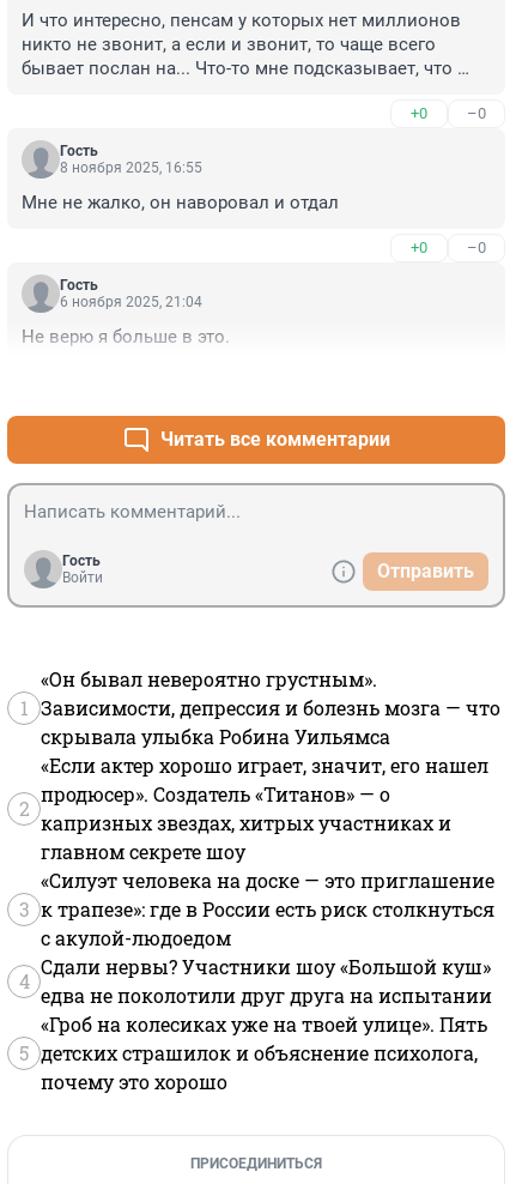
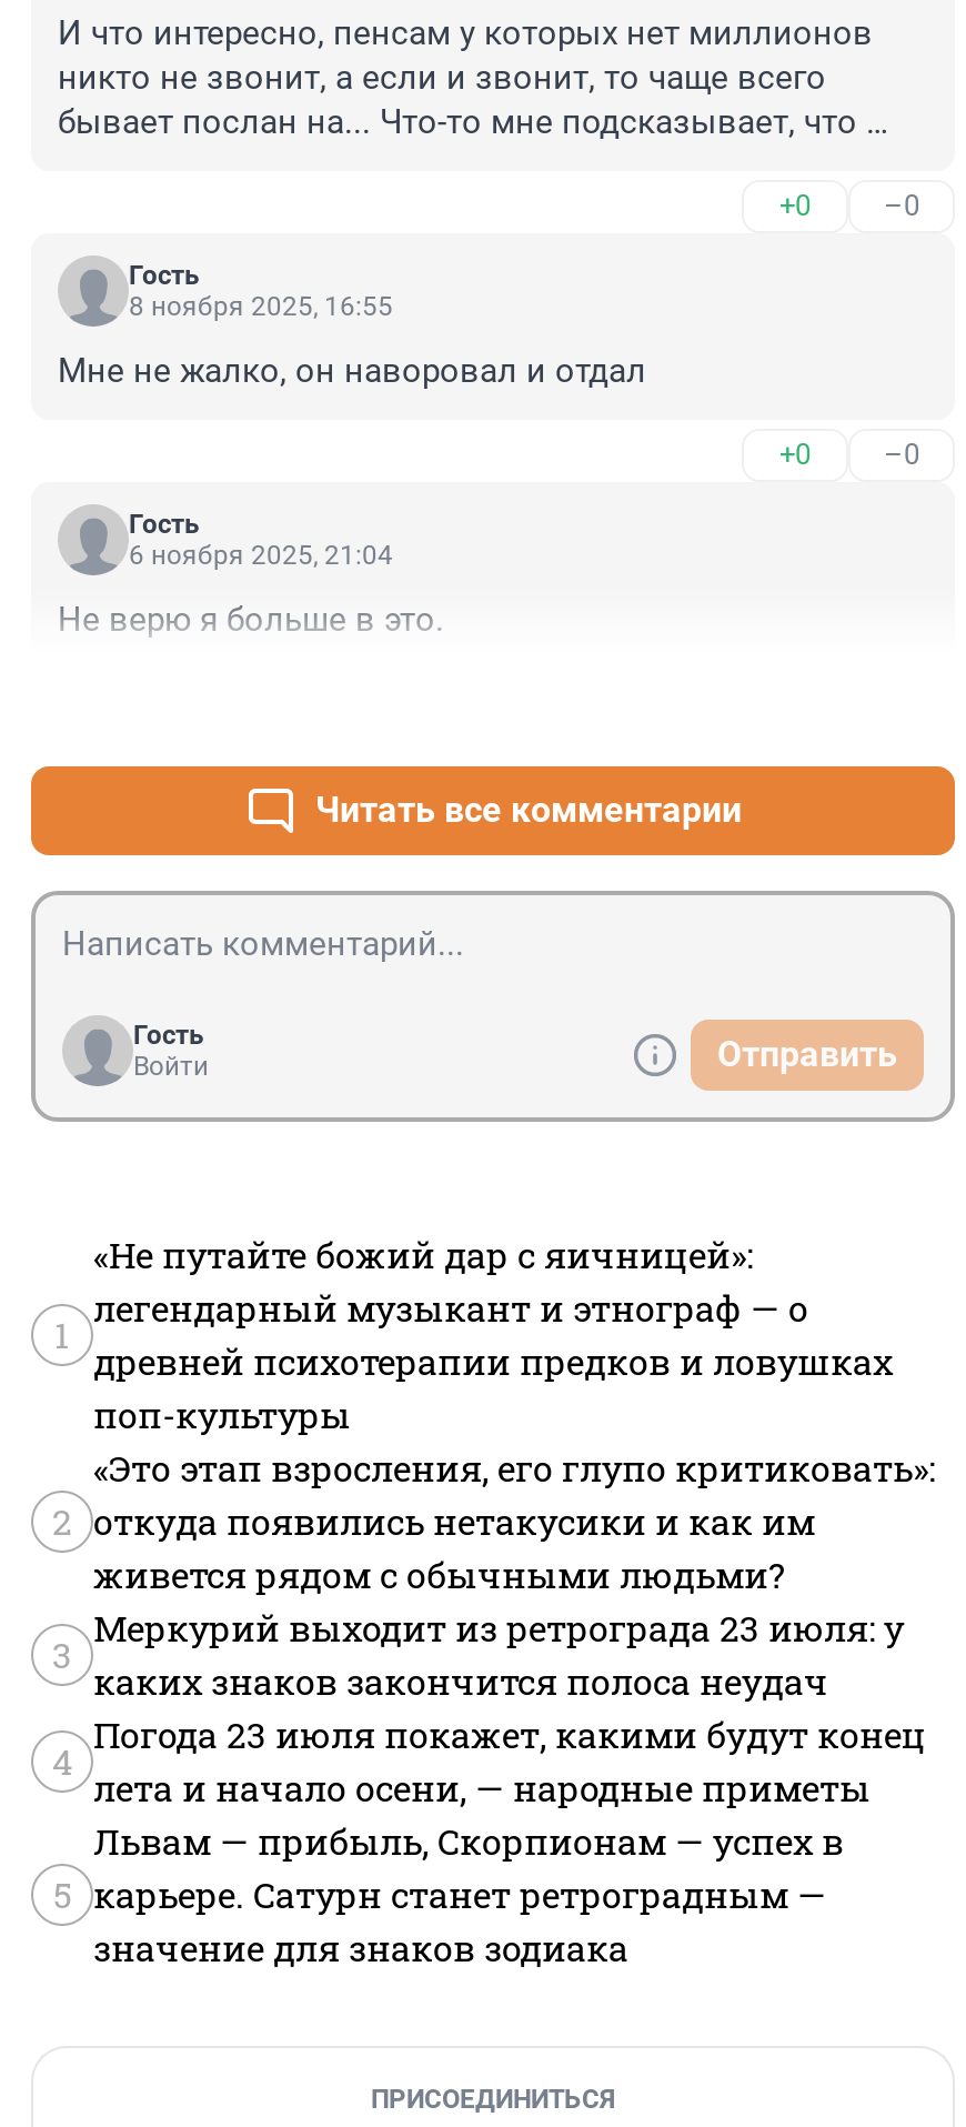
[41,667,500,749] «Он бывал невероятно грустным». | Зависимости, депрессия и болезнь мозга — что | скрывала улыбка Робина Уильямса -> [93,1231,893,1438] «Не путайте божий дар с яичницей»: | легендарный музыкант и этнограф — о | древней психотерапии предков и ловушках | поп-культуры
[41,753,488,864] «Если актер хорошо играет, значит, его нашел | продюсер». Создатель «Титанов» — о | капризных звездах, хитрых участниках и | главном секрете шоу -> [93,1444,935,1598] «Это этап взросления, его глупо критиковать»: | откуда появились нетакусики и как им | живется рядом с обычными людьми?
[41,868,494,951] «Силуэт человека на доске — это приглашение | к трапезе»: где в России есть риск столкнуться | с акулой-людоедом -> [93,1604,904,1704] Меркурий выходит из ретрограда 23 июля: у | каких знаков закончится полоса неудач
[41,954,492,1008] Сдали нервы? Участники шоу «Большой куш» | едва не поколотили друг друга на испытании -> [93,1711,926,1811] Погода 23 июля покажет, какими будут конец | лета и начало осени, — народные приметы
[41,1012,487,1094] «Гроб на колесиках уже на твоей улице». Пять | детских страшилок и объяснение психолога, | почему это хорошо -> [93,1818,844,1971] Львам — прибыль, Скорпионам — успех в | карьере. Сатурн станет ретроградным — | значение для знаков зодиака

